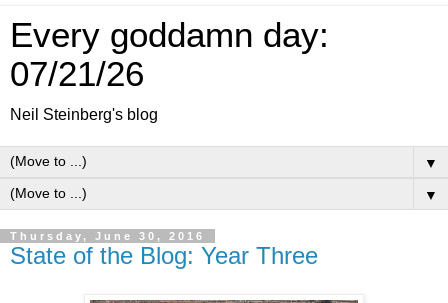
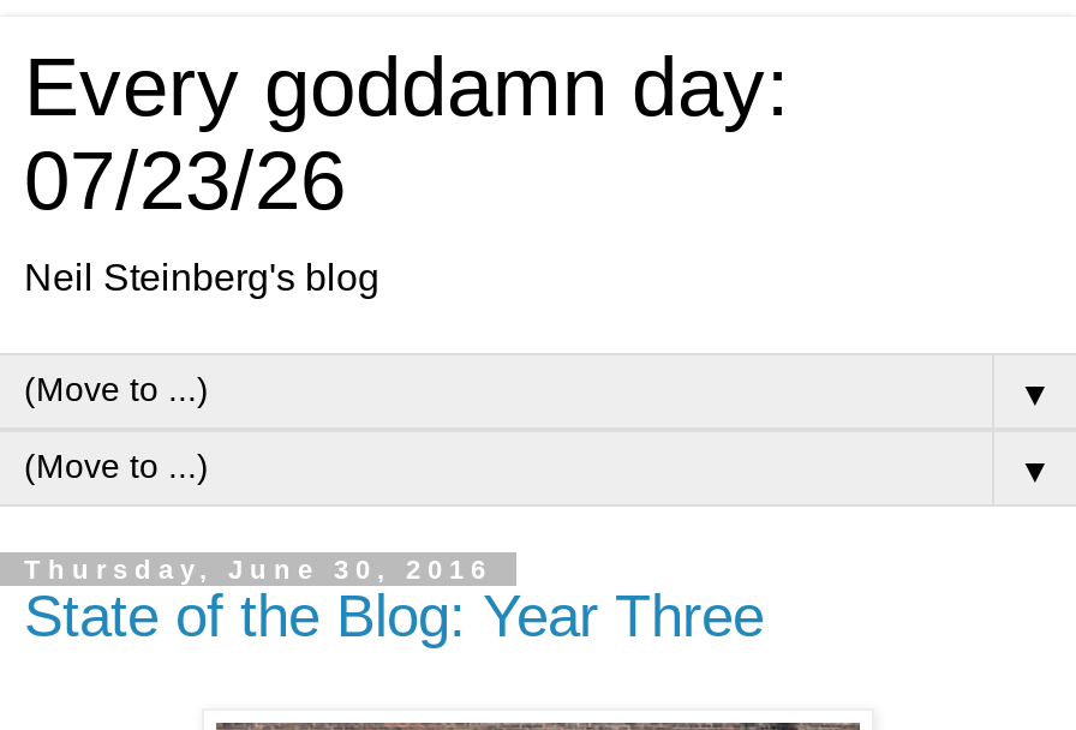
[10,55,144,93] 07/21/26 -> [24,134,346,226] 07/23/26

